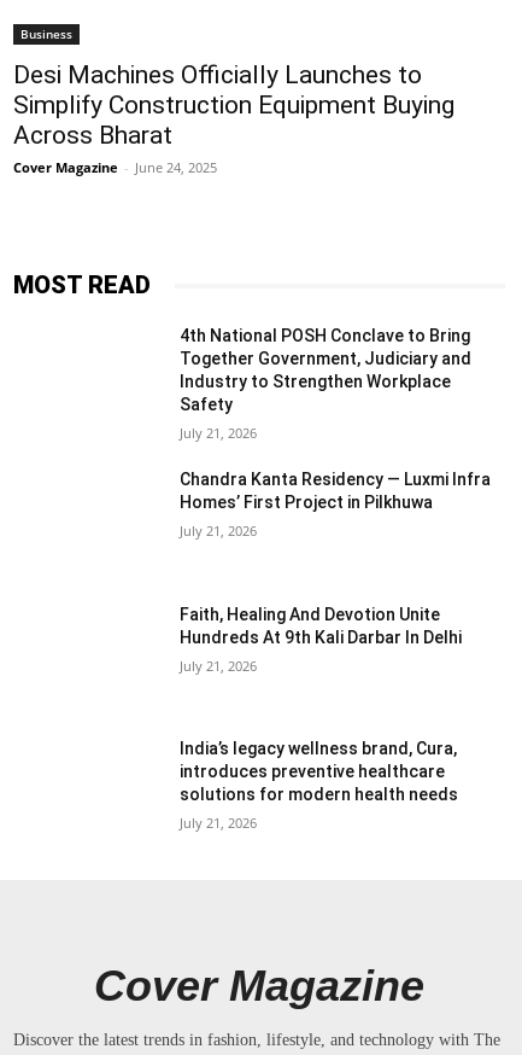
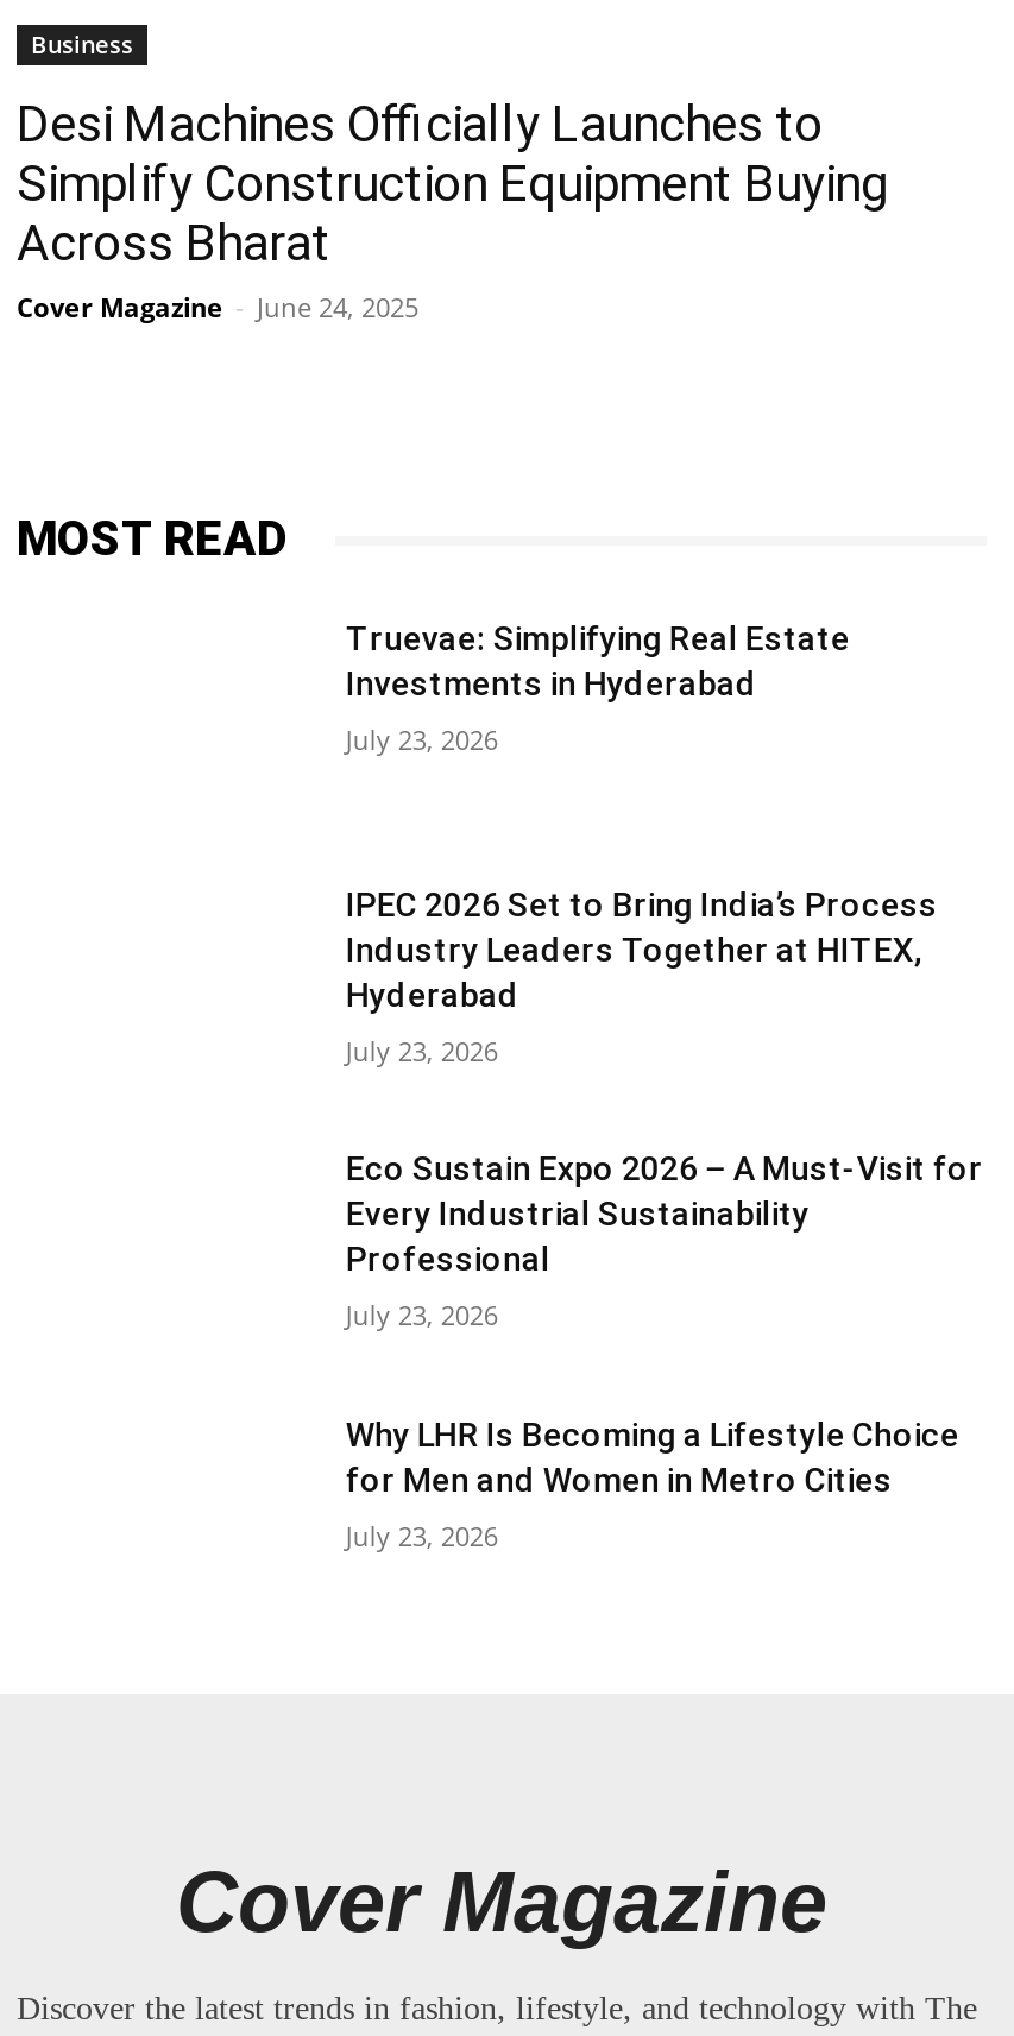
[180,326,472,414] 4th National POSH Conclave to Bring | Together Government, Judiciary and | Industry to Strengthen Workplace | Safety -> [346,619,850,702] Truevae: Simplifying Real Estate | Investments in Hyderabad
[180,424,257,442] July 21, 2026 -> [346,721,498,757] July 23, 2026
[180,470,491,512] Chandra Kanta Residency — Luxmi Infra | Homes’ First Project in Pilkhuwa -> [346,885,938,1013] IPEC 2026 Set to Bring India’s Process | Industry Leaders Together at HITEX, | Hyderabad
[180,521,257,540] July 21, 2026 -> [346,1032,498,1068] July 23, 2026
[180,604,462,647] Faith, Healing And Devotion Unite | Hundreds At 9th Kali Darbar In Delhi -> [346,1150,983,1278] Eco Sustain Expo 2026 – A Must-Visit for | Every Industrial Sustainability | Professional
[180,656,257,674] July 21, 2026 -> [346,1297,498,1333] July 23, 2026
[180,739,459,804] India’s legacy wellness brand, Cura, | introduces preventive healthcare | solutions for modern health needs -> [346,1416,959,1499] Why LHR Is Becoming a Lifestyle Choice | for Men and Women in Metro Cities
[180,814,257,832] July 21, 2026 -> [346,1518,498,1553] July 23, 2026

